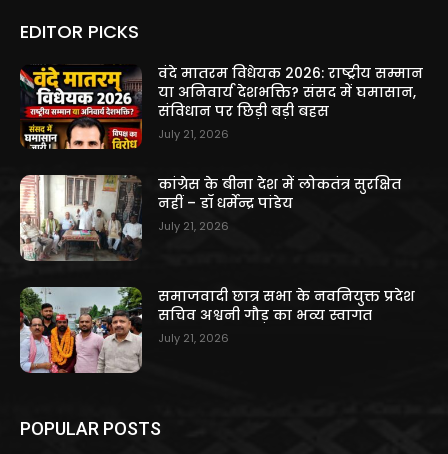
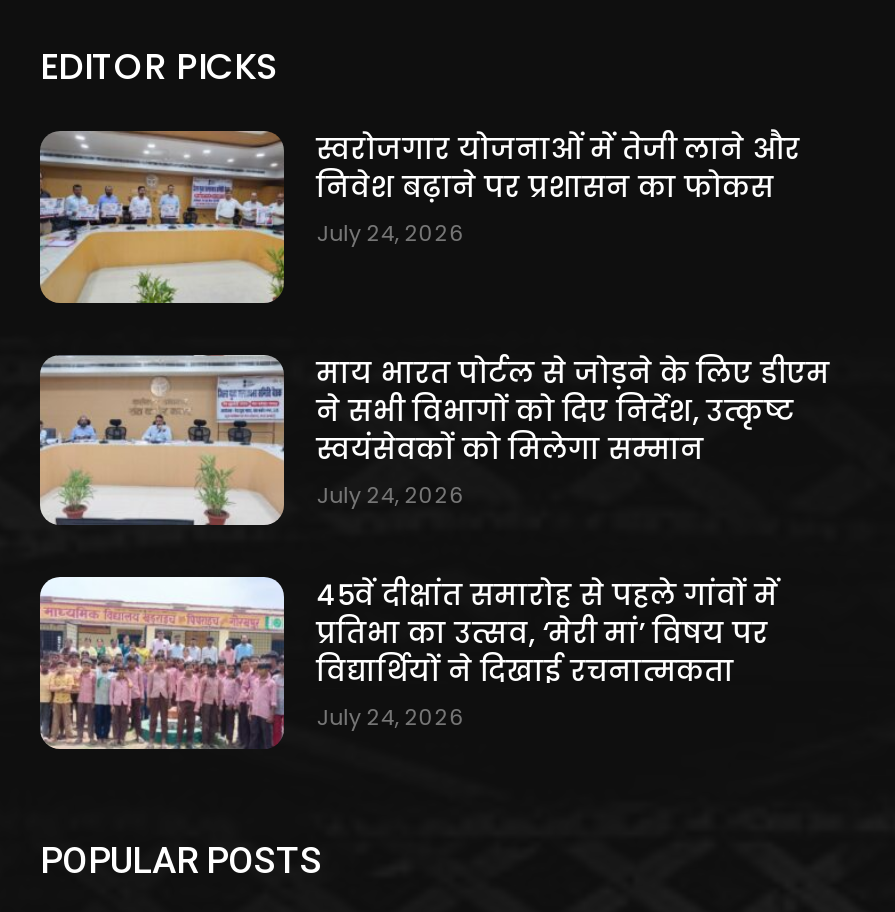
[20,63,423,150] [image] | वंदे मातरम विधेयक 2026: राष्ट्रीय सम्मान | या अनिवार्य देशभक्ति? संसद में घमासान, | संविधान पर छिड़ी बड़ी बहस | July 21, 2026 -> [38,128,801,306] [image] | स्वरोजगार योजनाओं में तेजी लाने और | निवेश बढ़ाने पर प्रशासन का फोकस | July 24, 2026
[19,174,401,262] [image] | कांग्रेस के बीना देश में लोकतंत्र सुरक्षित | नहीं – डॉ धर्मेन्द्र पांडेय | July 21, 2026 -> [38,353,831,526] [image] | माय भारत पोर्टल से जोड़ने के लिए डीएम | ने सभी विभागों को दिए निर्देश, उत्कृष्ट | स्वयंसेवकों को मिलेगा सम्मान | July 24, 2026
[20,286,415,374] [image] | समाजवादी छात्र सभा के नवनियुक्त प्रदेश | सचिव अश्वनी गौड़ का भव्य स्वागत | July 21, 2026 -> [38,576,779,752] [image] | 45वें दीक्षांत समारोह से पहले गांवों में | प्रतिभा का उत्सव, ‘मेरी मां’ विषय पर | विद्यार्थियों ने दिखाई रचनात्मकता | July 24, 2026

